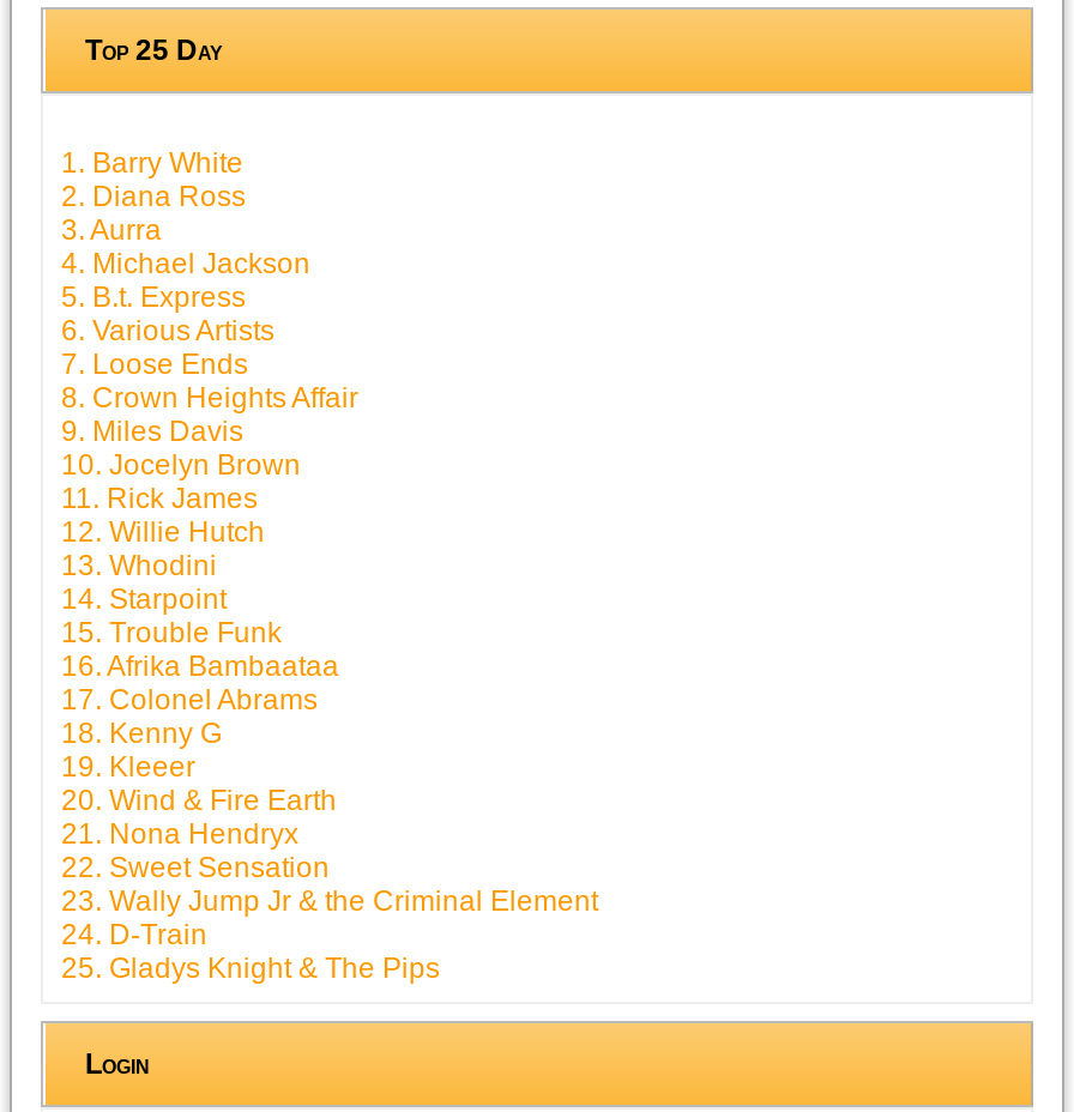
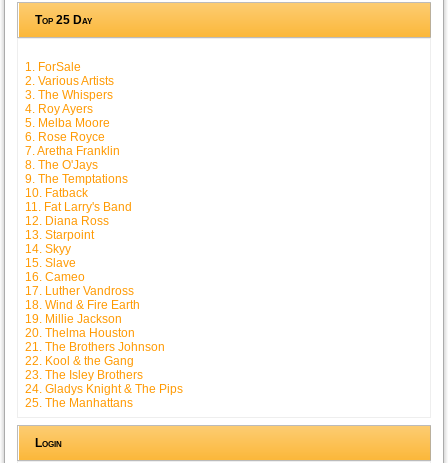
[61,145,598,984] 1. Barry White | 2. Diana Ross | 3. Aurra | 4. Michael Jackson | 5. B.t. Express | 6. Various Artists | 7. Loose Ends | 8. Crown Heights Affair | 9. Miles Davis | 10. Jocelyn Brown | 11. Rick James | 12. Willie Hutch | 13. Whodini | 14. Starpoint | 15. Trouble Funk | 16. Afrika Bambaataa | 17. Colonel Abrams | 18. Kenny G | 19. Kleeer | 20. Wind & Fire Earth | 21. Nona Hendryx | 22. Sweet Sensation | 23. Wally Jump Jr & the Criminal Element | 24. D-Train | 25. Gladys Knight & The Pips -> [25,59,183,409] 1. ForSale | 2. Various Artists | 3. The Whispers | 4. Roy Ayers | 5. Melba Moore | 6. Rose Royce | 7. Aretha Franklin | 8. The O'Jays | 9. The Temptations | 10. Fatback | 11. Fat Larry's Band | 12. Diana Ross | 13. Starpoint | 14. Skyy | 15. Slave | 16. Cameo | 17. Luther Vandross | 18. Wind & Fire Earth | 19. Millie Jackson | 20. Thelma Houston | 21. The Brothers Johnson | 22. Kool & the Gang | 23. The Isley Brothers | 24. Gladys Knight & The Pips | 25. The Manhattans

